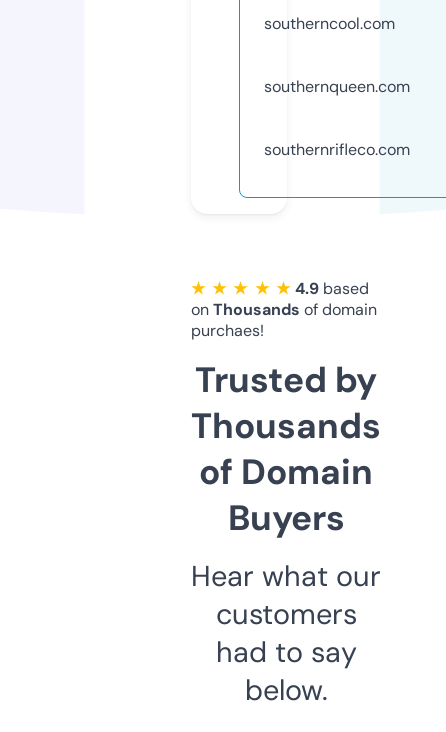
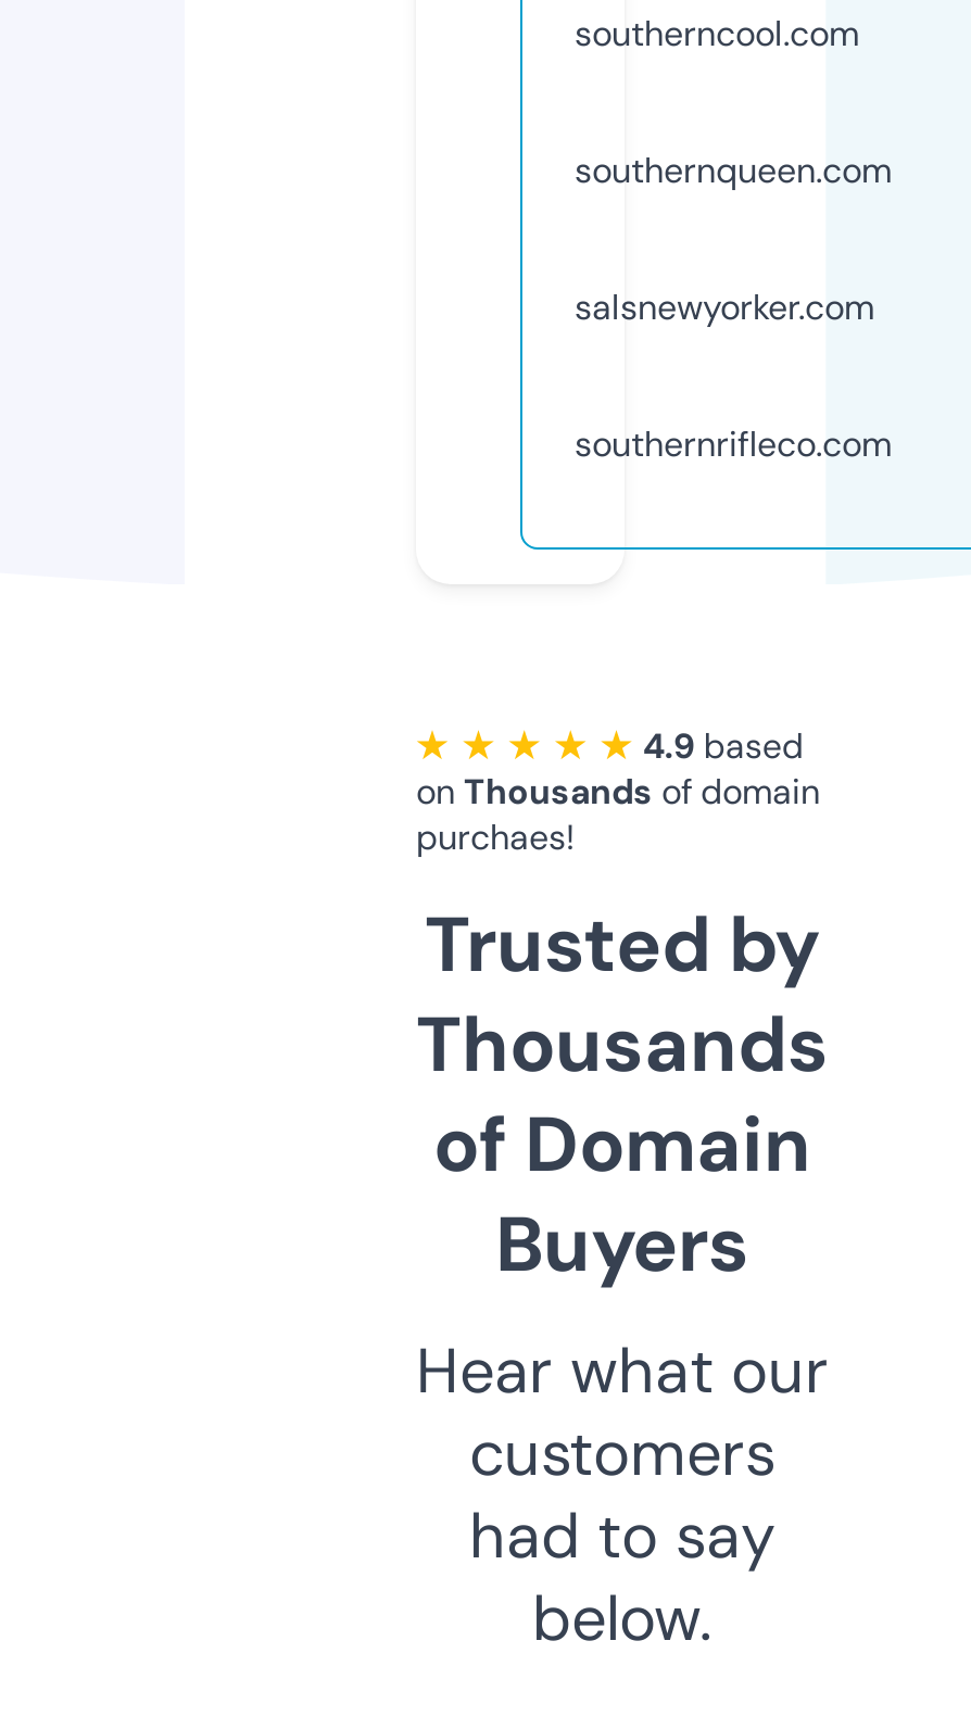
none -> [575,284,874,330] salsnewyorker.com

